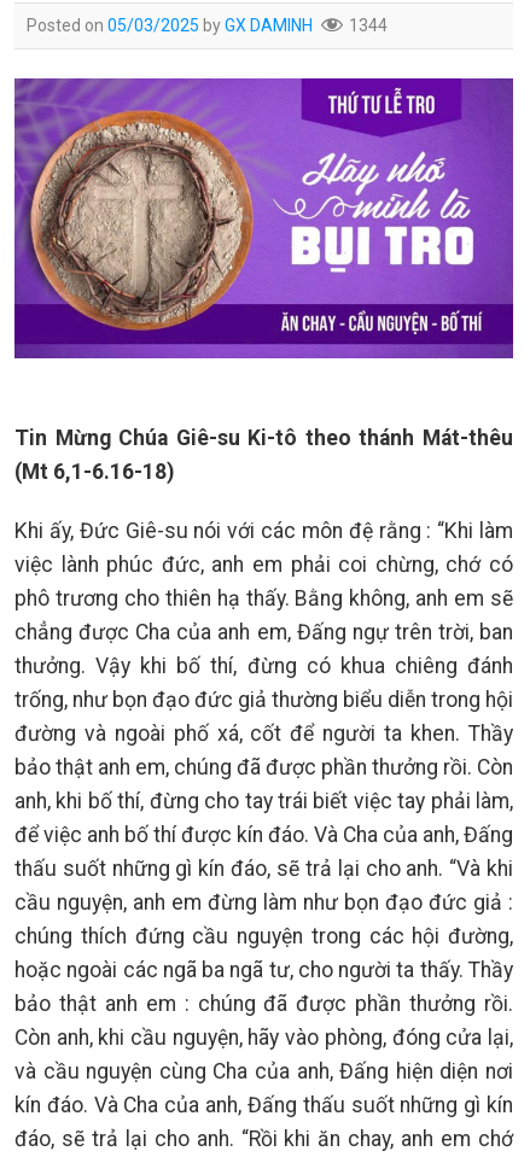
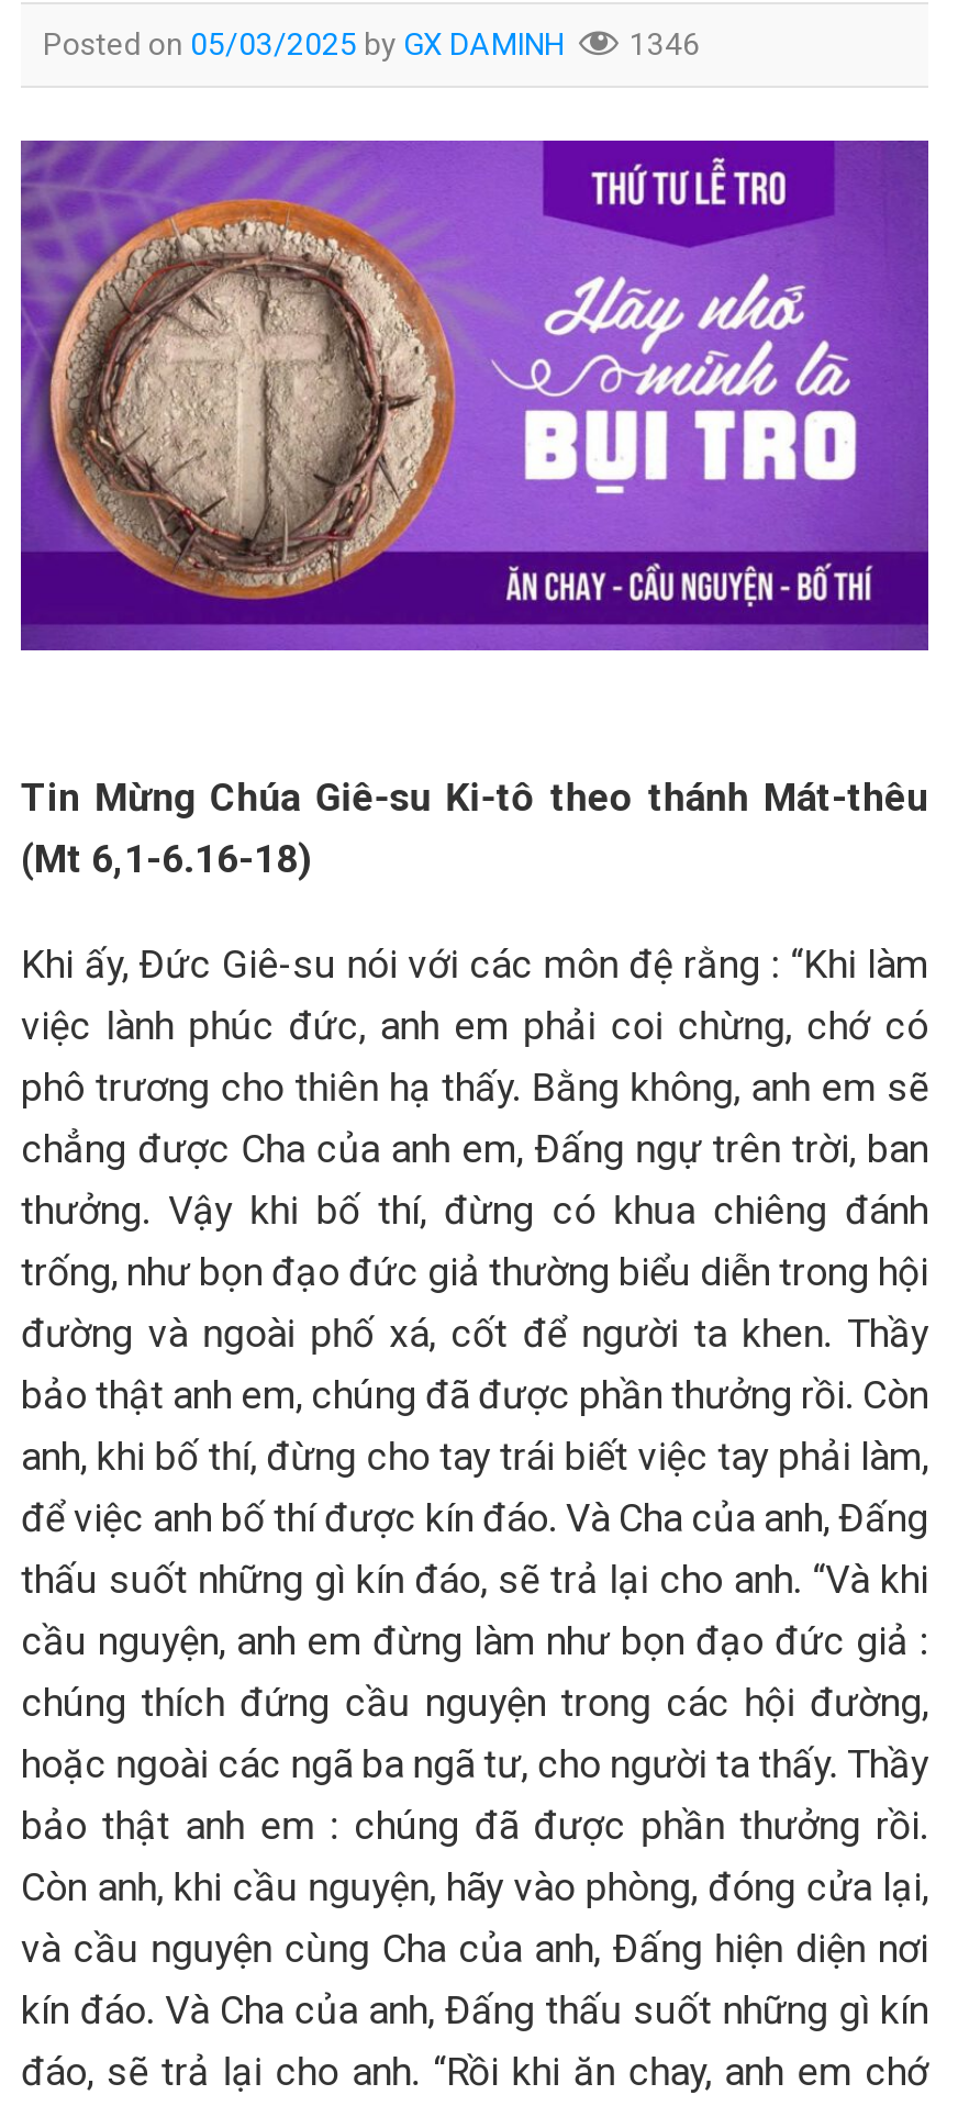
[27,15,388,35] Posted on 05/03/2025 by GX DAMINH 1344 -> [43,25,700,61] Posted on 05/03/2025 by GX DAMINH 1346

